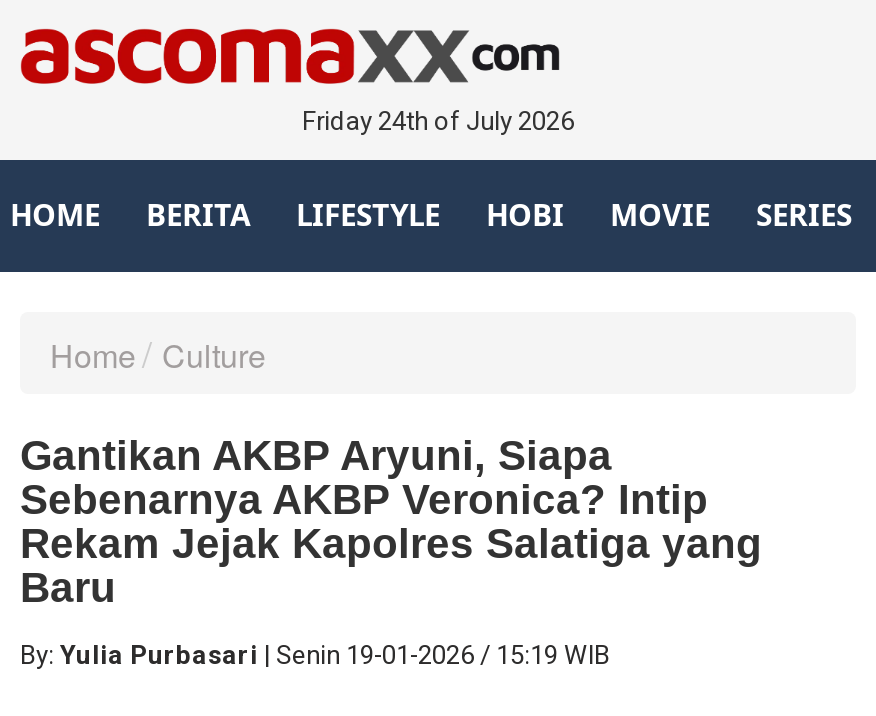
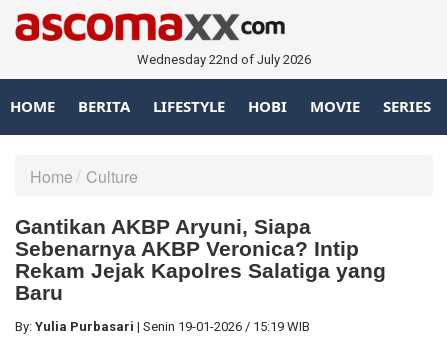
[302,106,574,136] Friday 24th of July 2026 -> [137,52,311,67] Wednesday 22nd of July 2026

